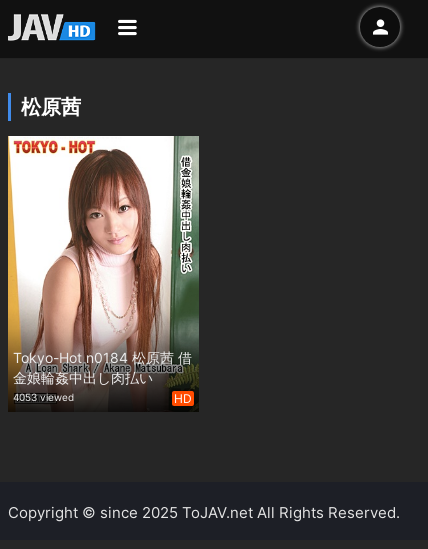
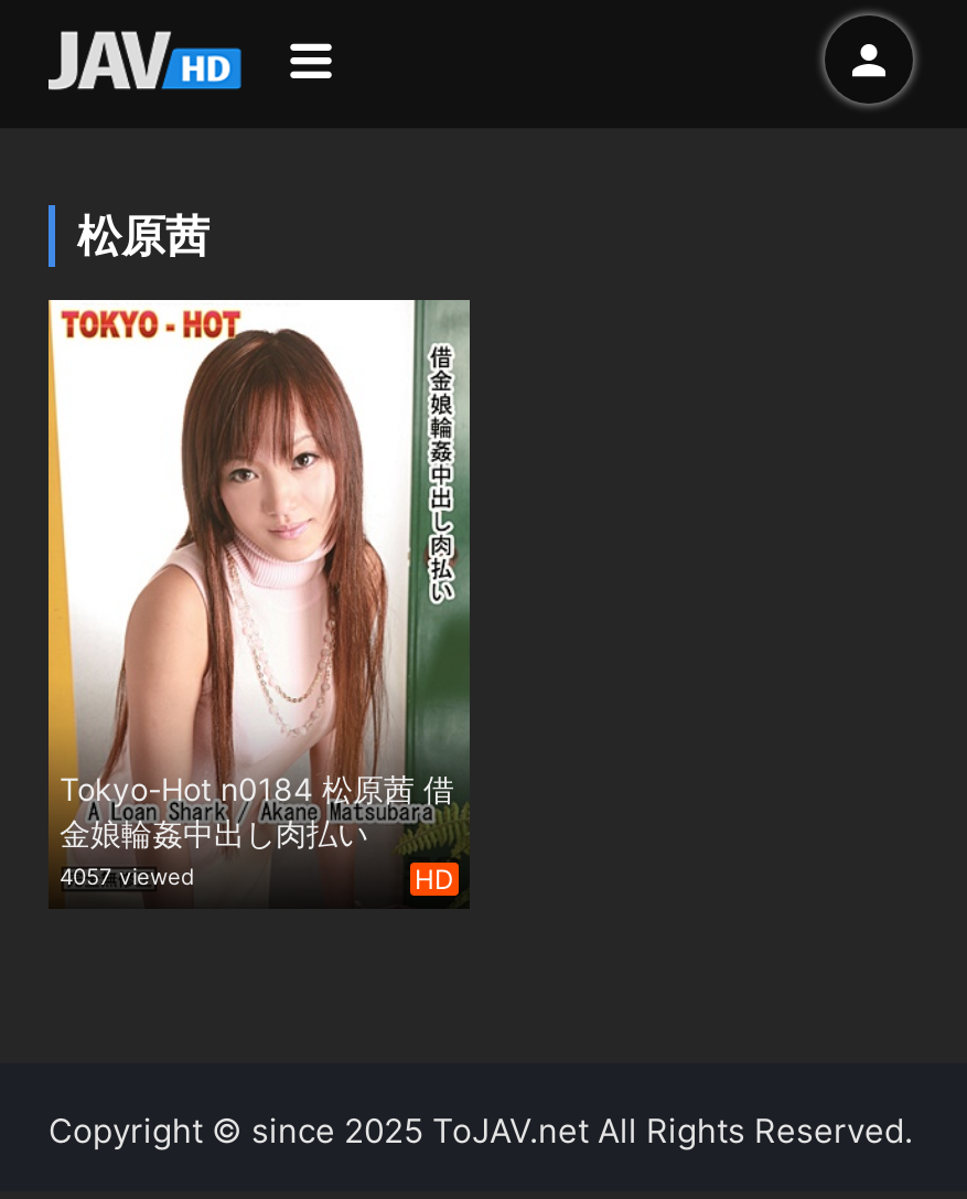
[13,391,74,403] 4053 viewed -> [60,863,194,889] 4057 viewed

